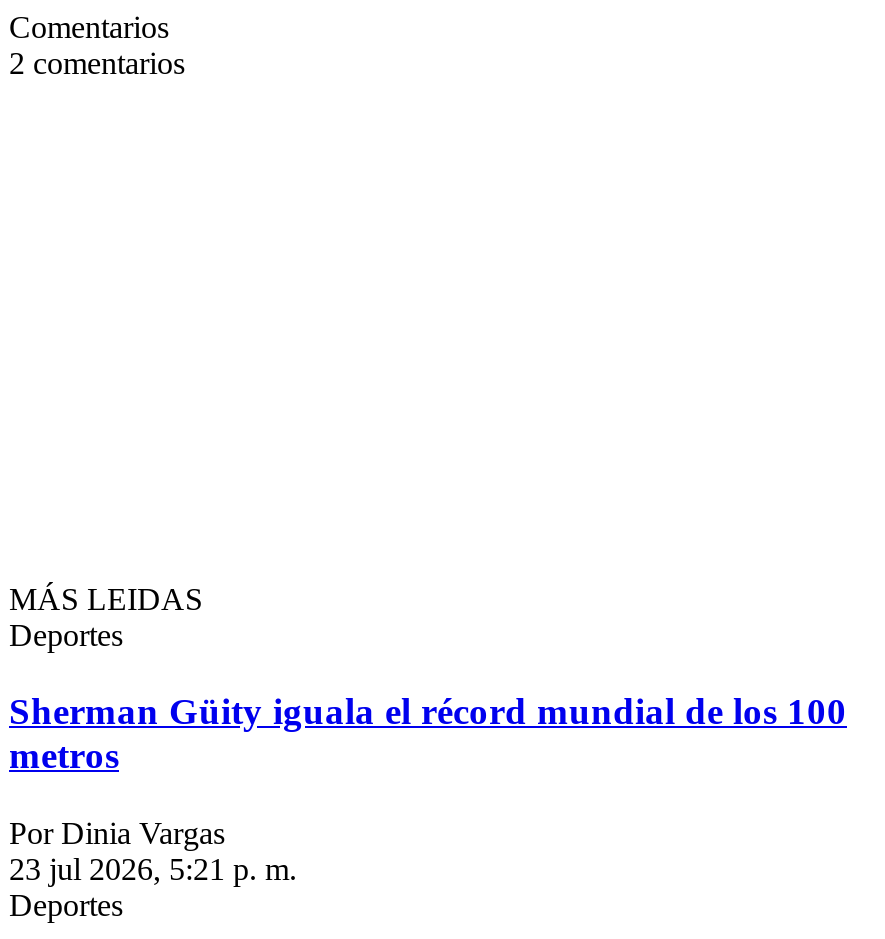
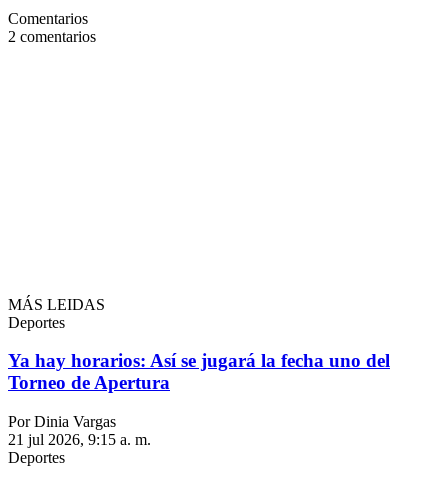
[9,691,847,777] Sherman Güity iguala el récord mundial de los 100 | metros -> [8,350,390,393] Ya hay horarios: Así se jugará la fecha uno del | Torneo de Apertura
[9,852,297,886] 23 jul 2026, 5:21 p. m. -> [8,431,151,448] 21 jul 2026, 9:15 a. m.

